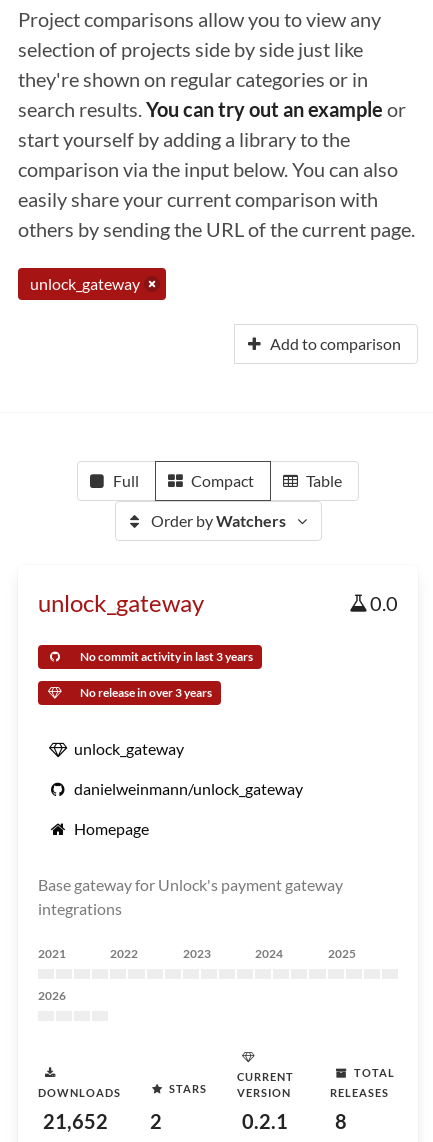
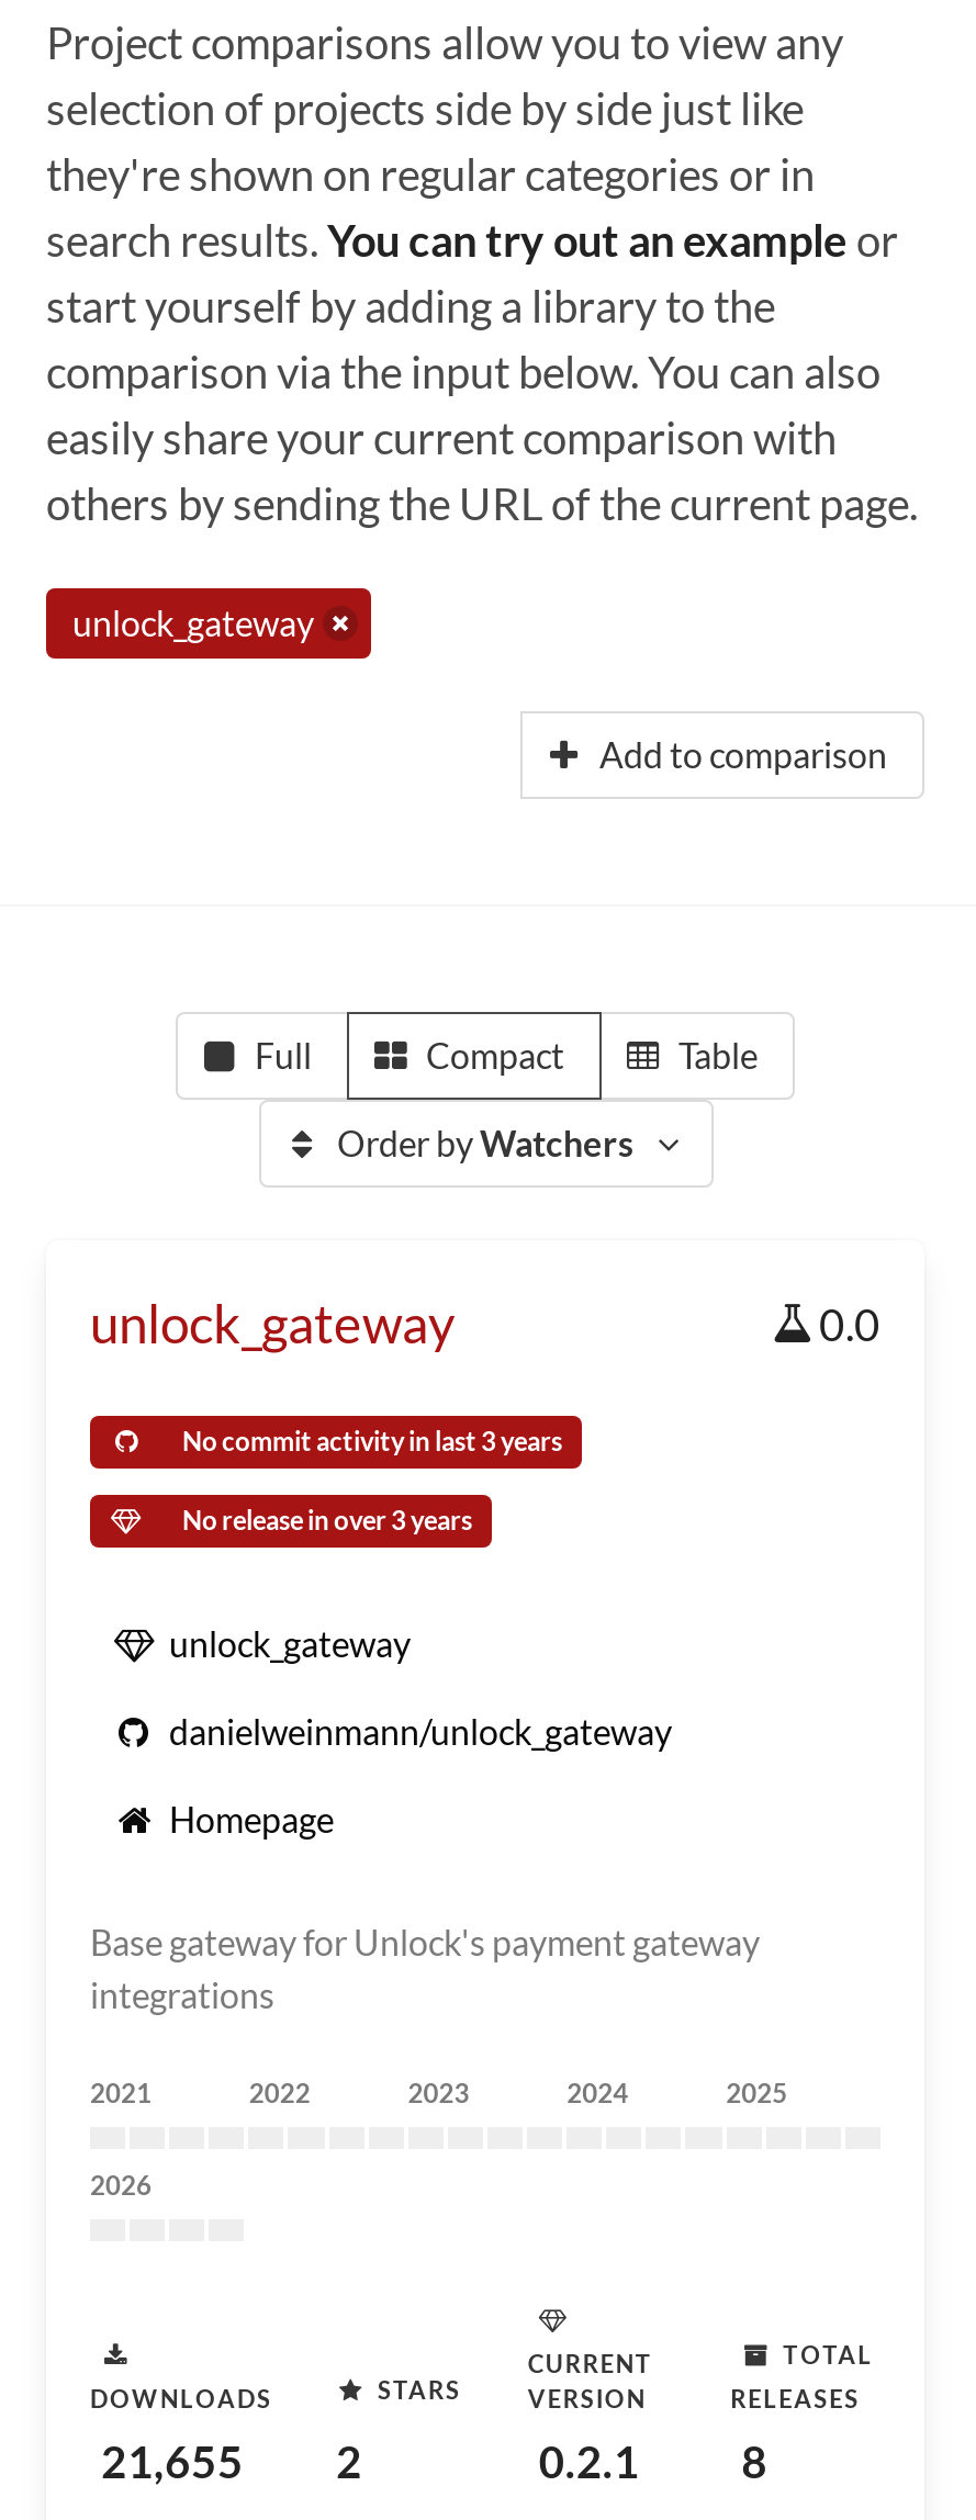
[43,1109,162,1133] 21,652 2 -> [101,2434,362,2487] 21,655 2

